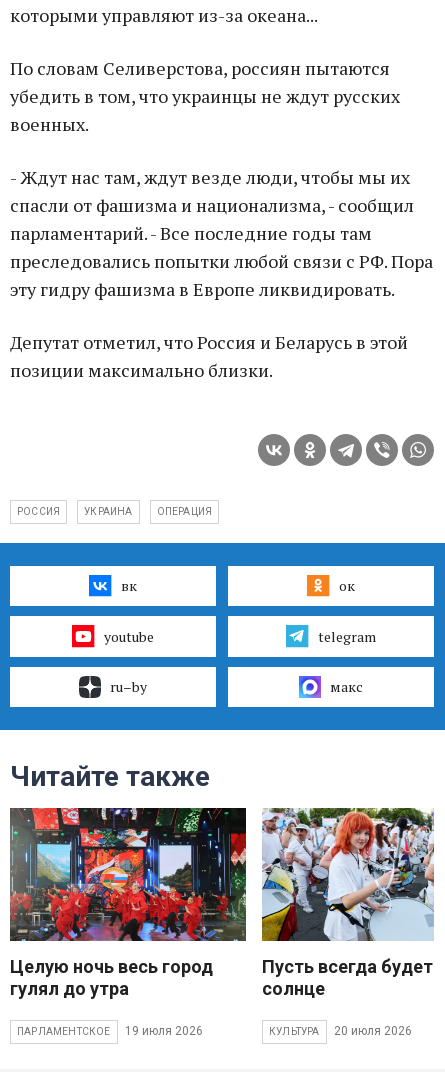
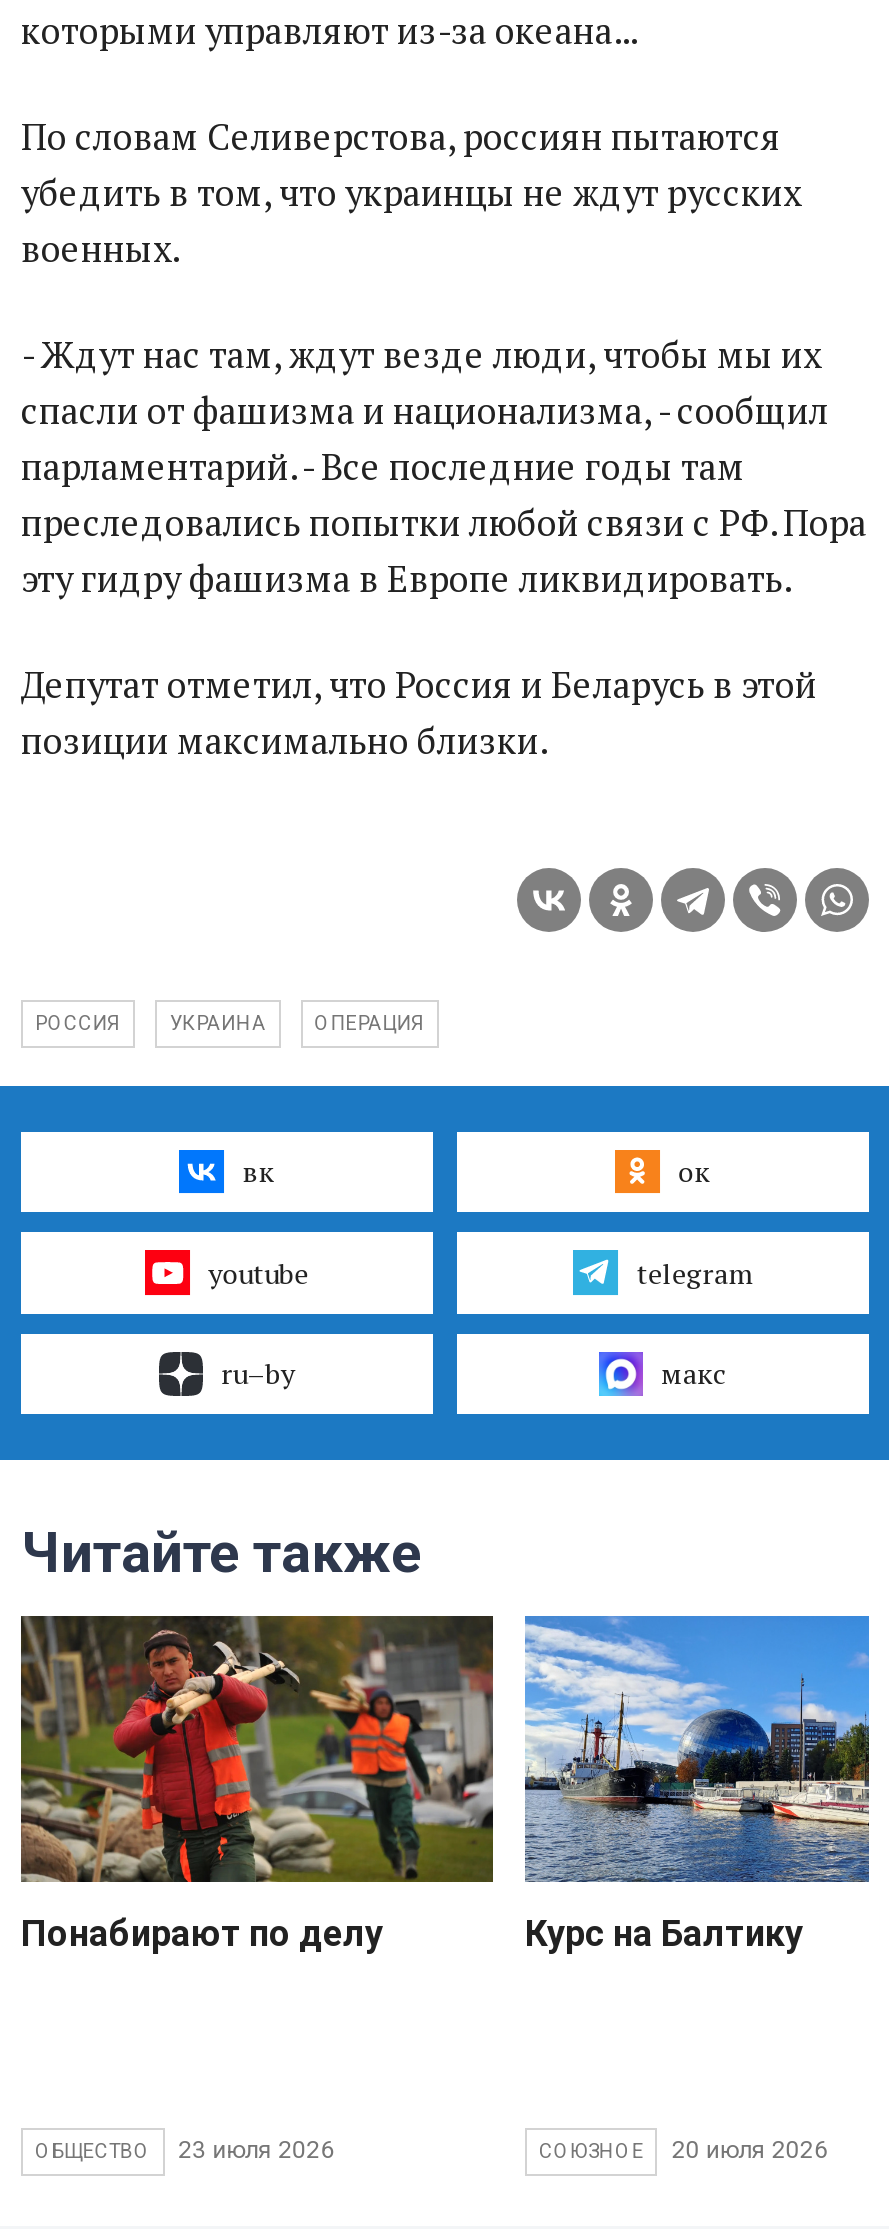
[10,807,247,999] [image] | Целую ночь весь город | гулял до утра -> [21,1614,495,1954] [image] | Понабирают по делу
[262,807,434,999] [image] | Пусть всегда будет | солнце -> [523,1614,871,1954] [image] | Курс на Балтику
[17,1024,203,1038] ПАРЛАМЕНТСКОЕ | 19 июля 2026 -> [35,2137,334,2165] ОБЩЕСТВО | 23 июля 2026
[269,1026,320,1037] КУЛЬТУРА -> [539,2140,644,2162] СОЮЗНОЕ

